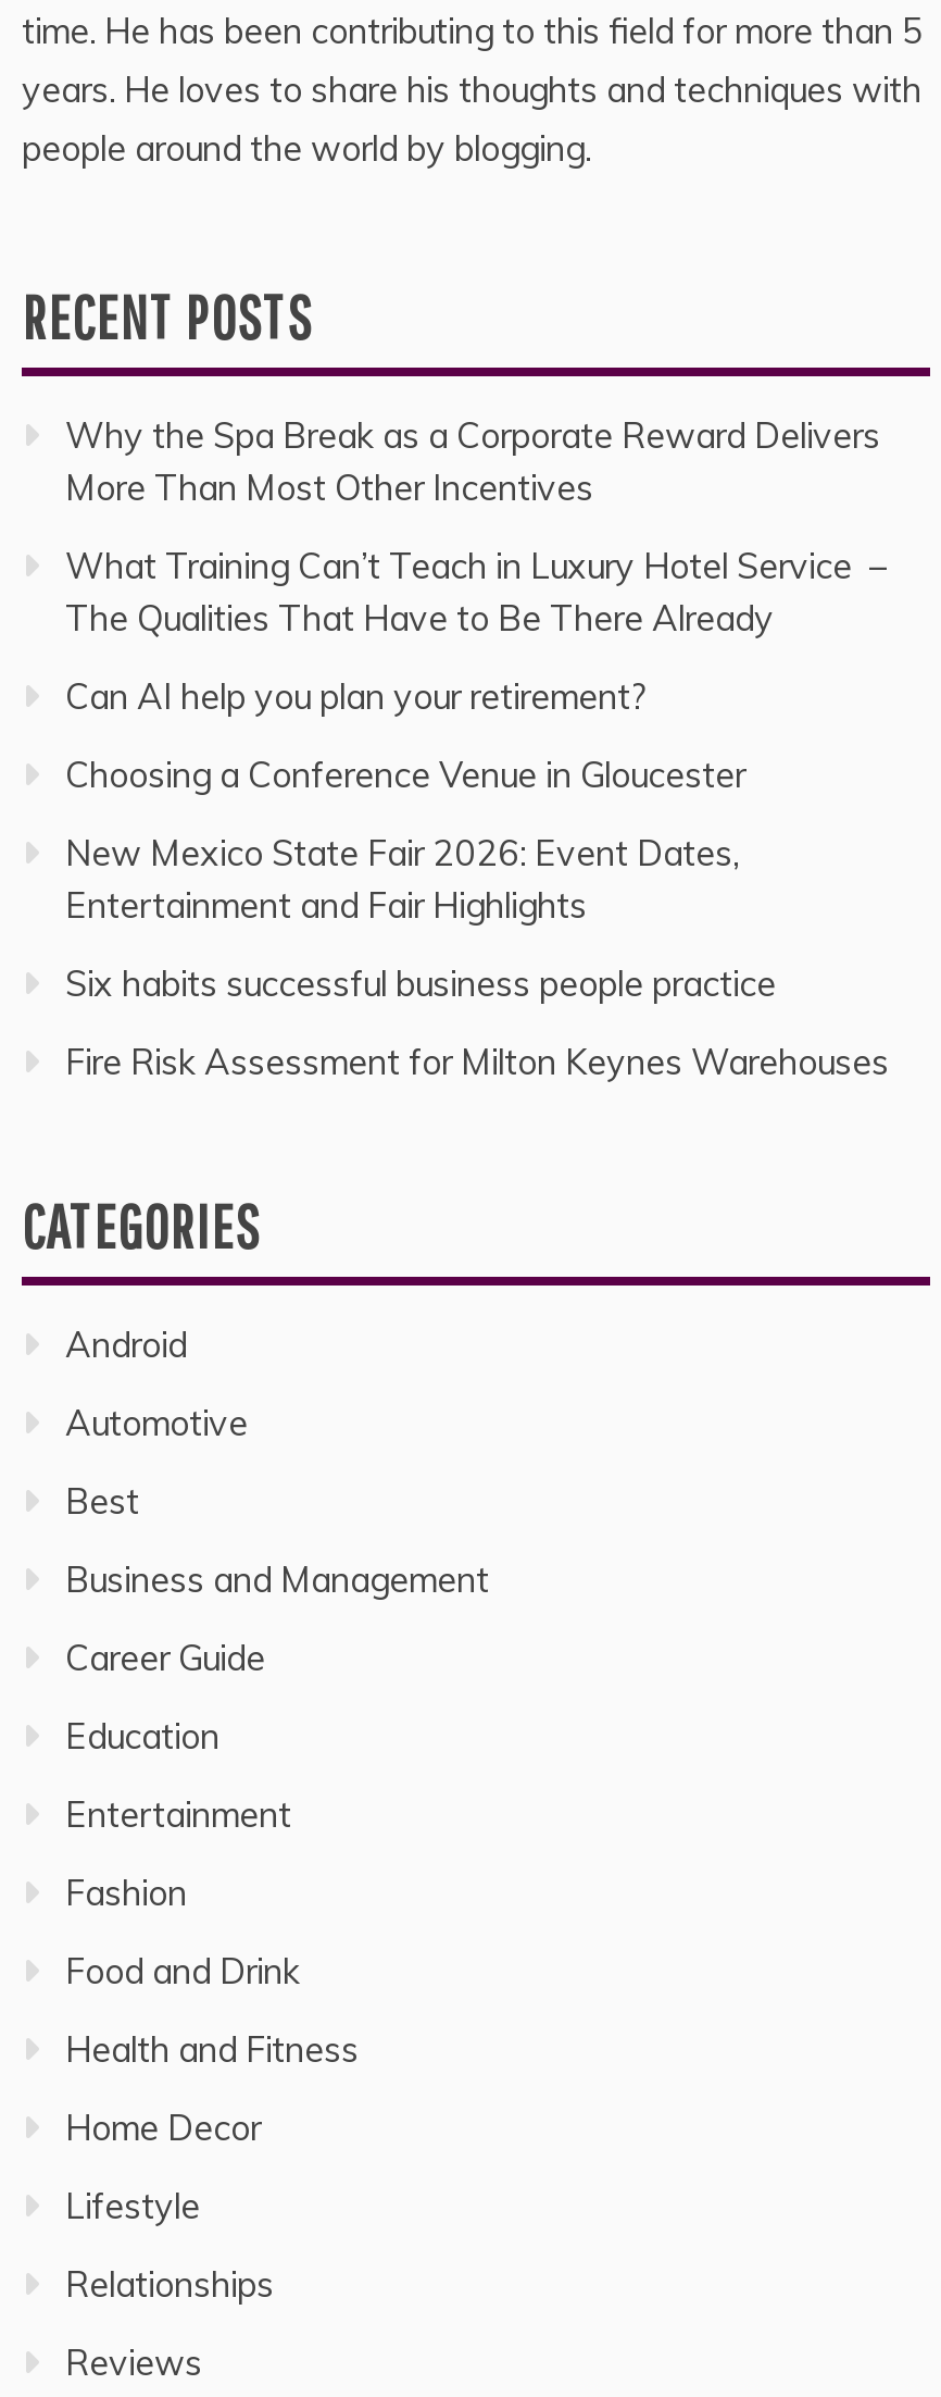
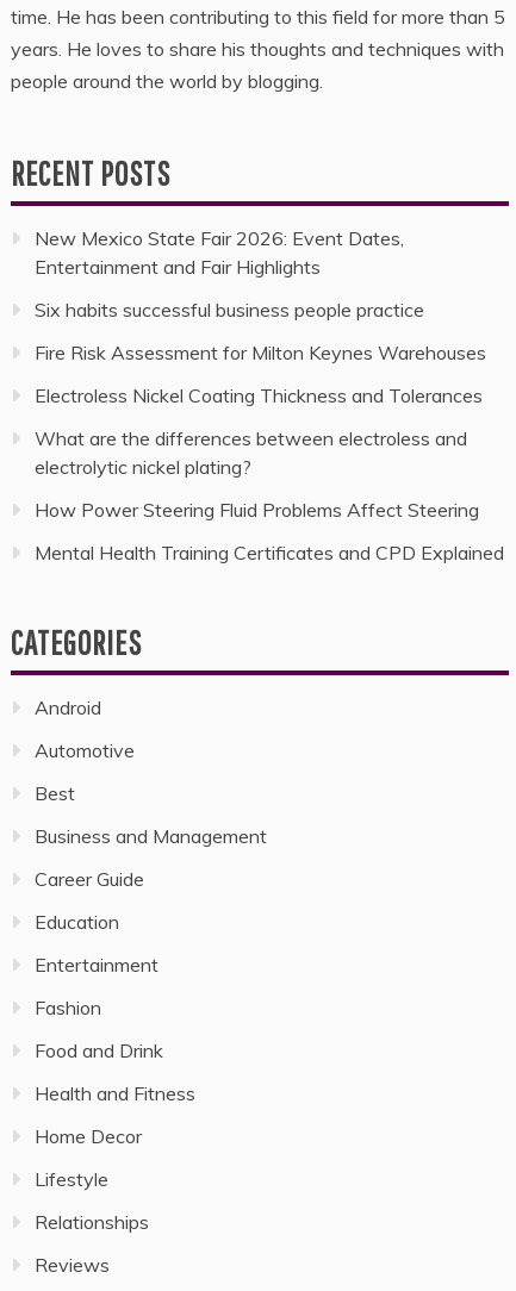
[65,413,895,796] Why the Spa Break as a Corporate Reward Delivers | More Than Most Other Incentives | What Training Can’t Teach in Luxury Hotel Service – | The Qualities That Have to Be There Already | Can AI help you plan your retirement? | Choosing a Conference Venue in Gloucester -> none
moved [65,831,889,1083] -> [35,226,486,365]: New Mexico State Fair 2026: Event Dates, | Entertainment and Fair Highlights | Six habits successful business people practice | Fire Risk Assessment for Milton Keynes Warehouses
none -> [35,384,504,565] Electroless Nickel Coating Thickness and Tolerances | What are the differences between electroless and | electrolytic nickel plating? | How Power Steering Fluid Problems Affect Steering | Mental Health Training Certificates and CPD Explained

